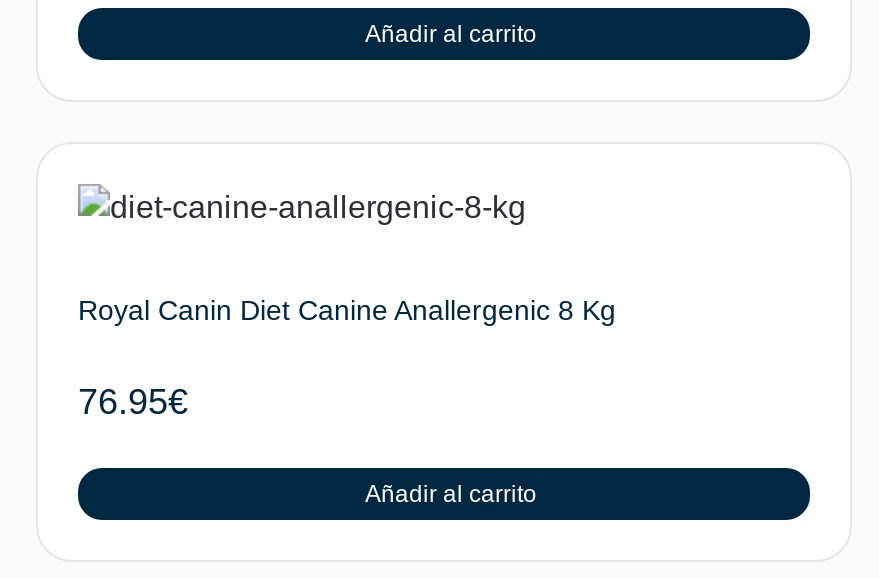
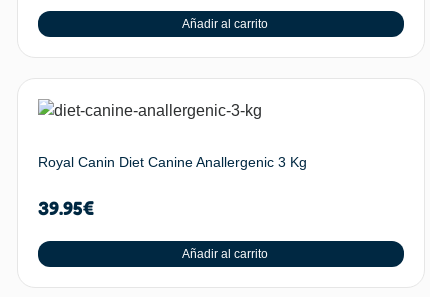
[78,295,616,327] Royal Canin Diet Canine Anallergenic 8 Kg -> [38,154,307,170] Royal Canin Diet Canine Anallergenic 3 Kg
[78,383,188,423] 76.95€ -> [38,197,94,219] 39.95€

